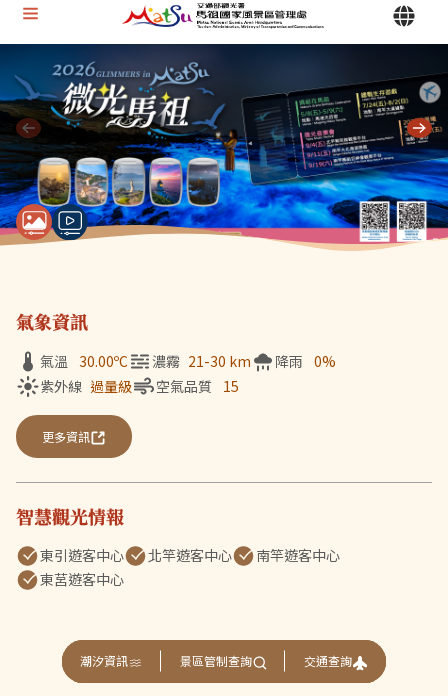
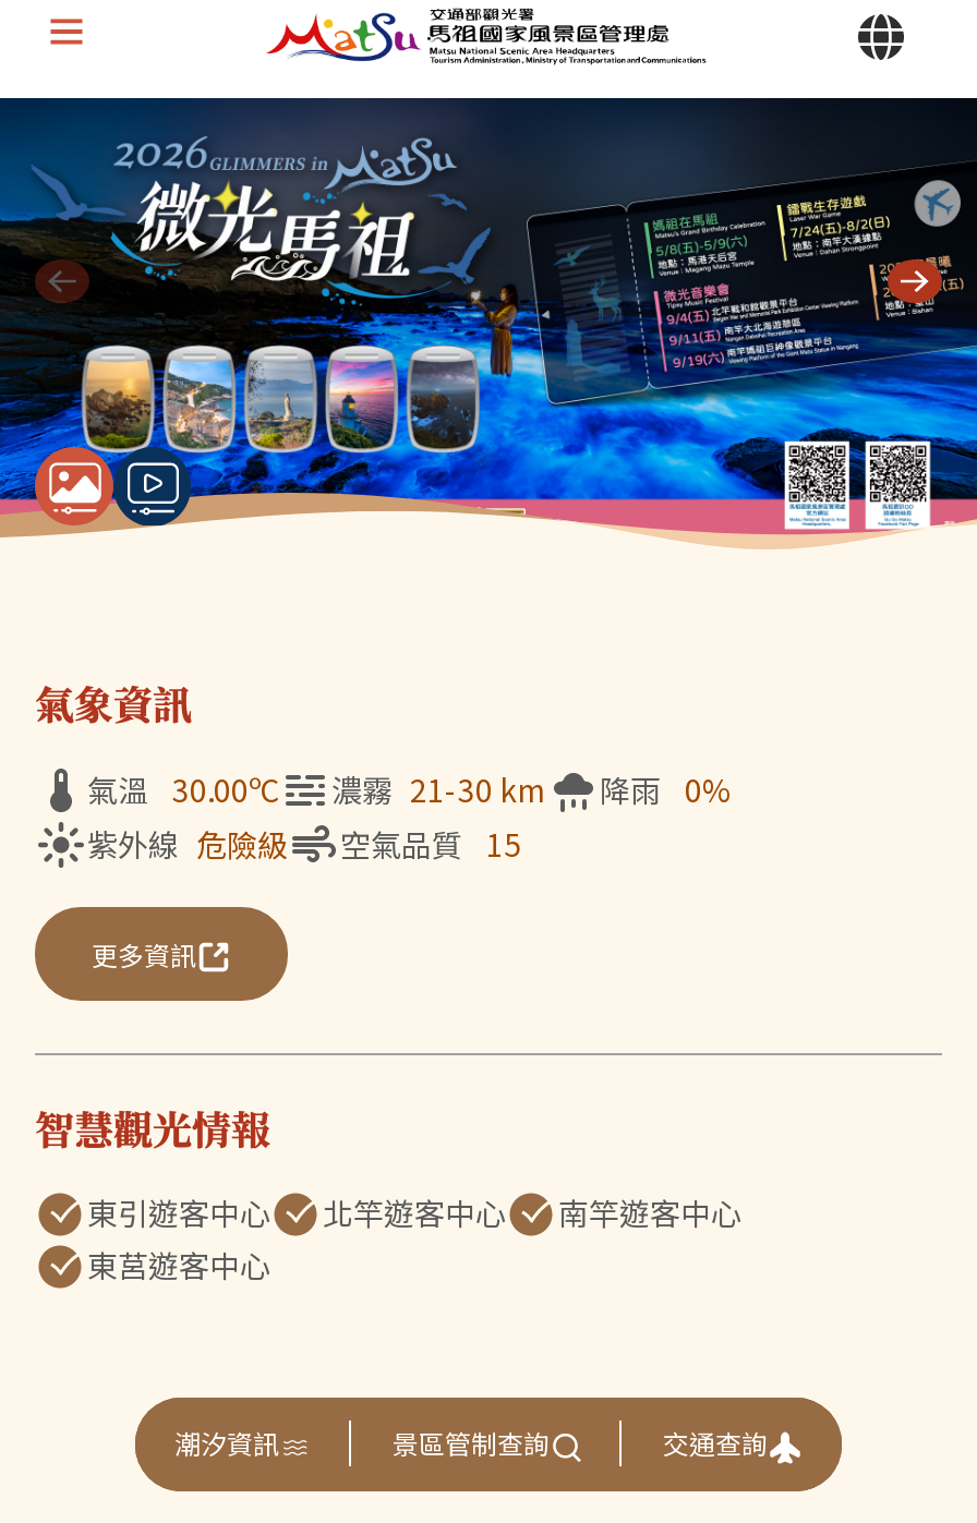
[40,376,132,396] 紫外線 過量級 -> [87,822,288,866] 紫外線 危險級

